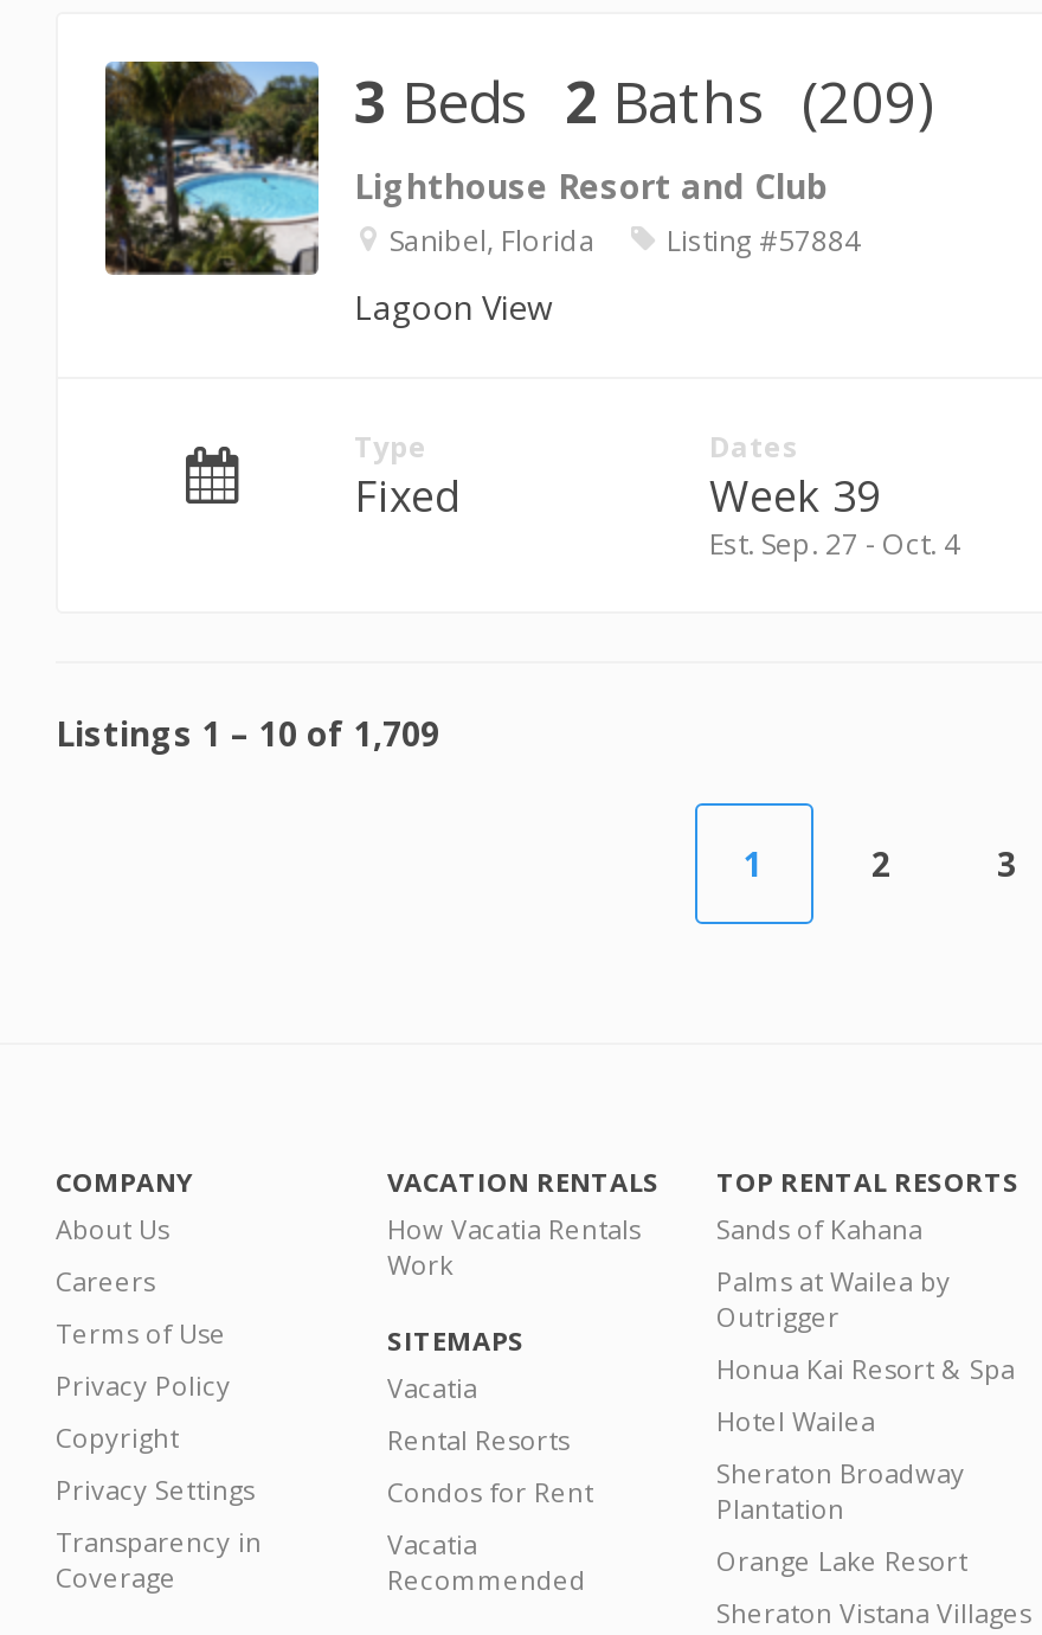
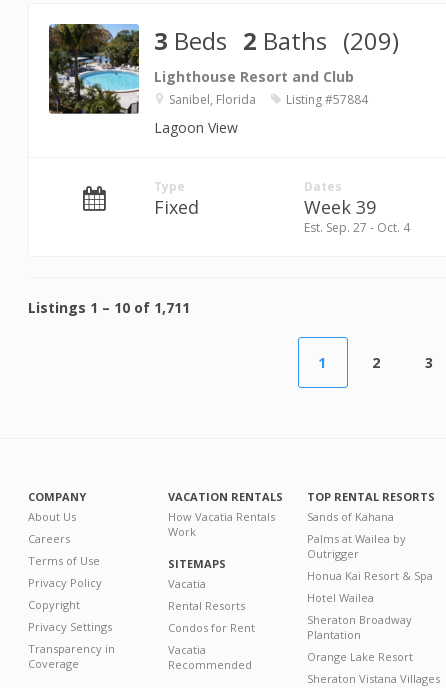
[56,711,439,756] Listings 1 – 10 of 1,709 -> [28,298,190,317] Listings 1 – 10 of 1,711

